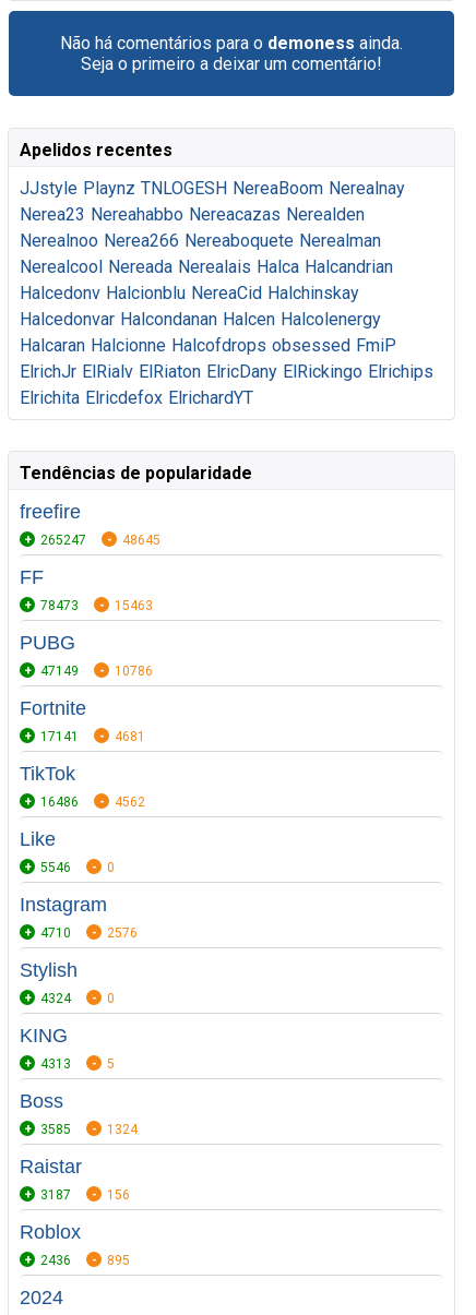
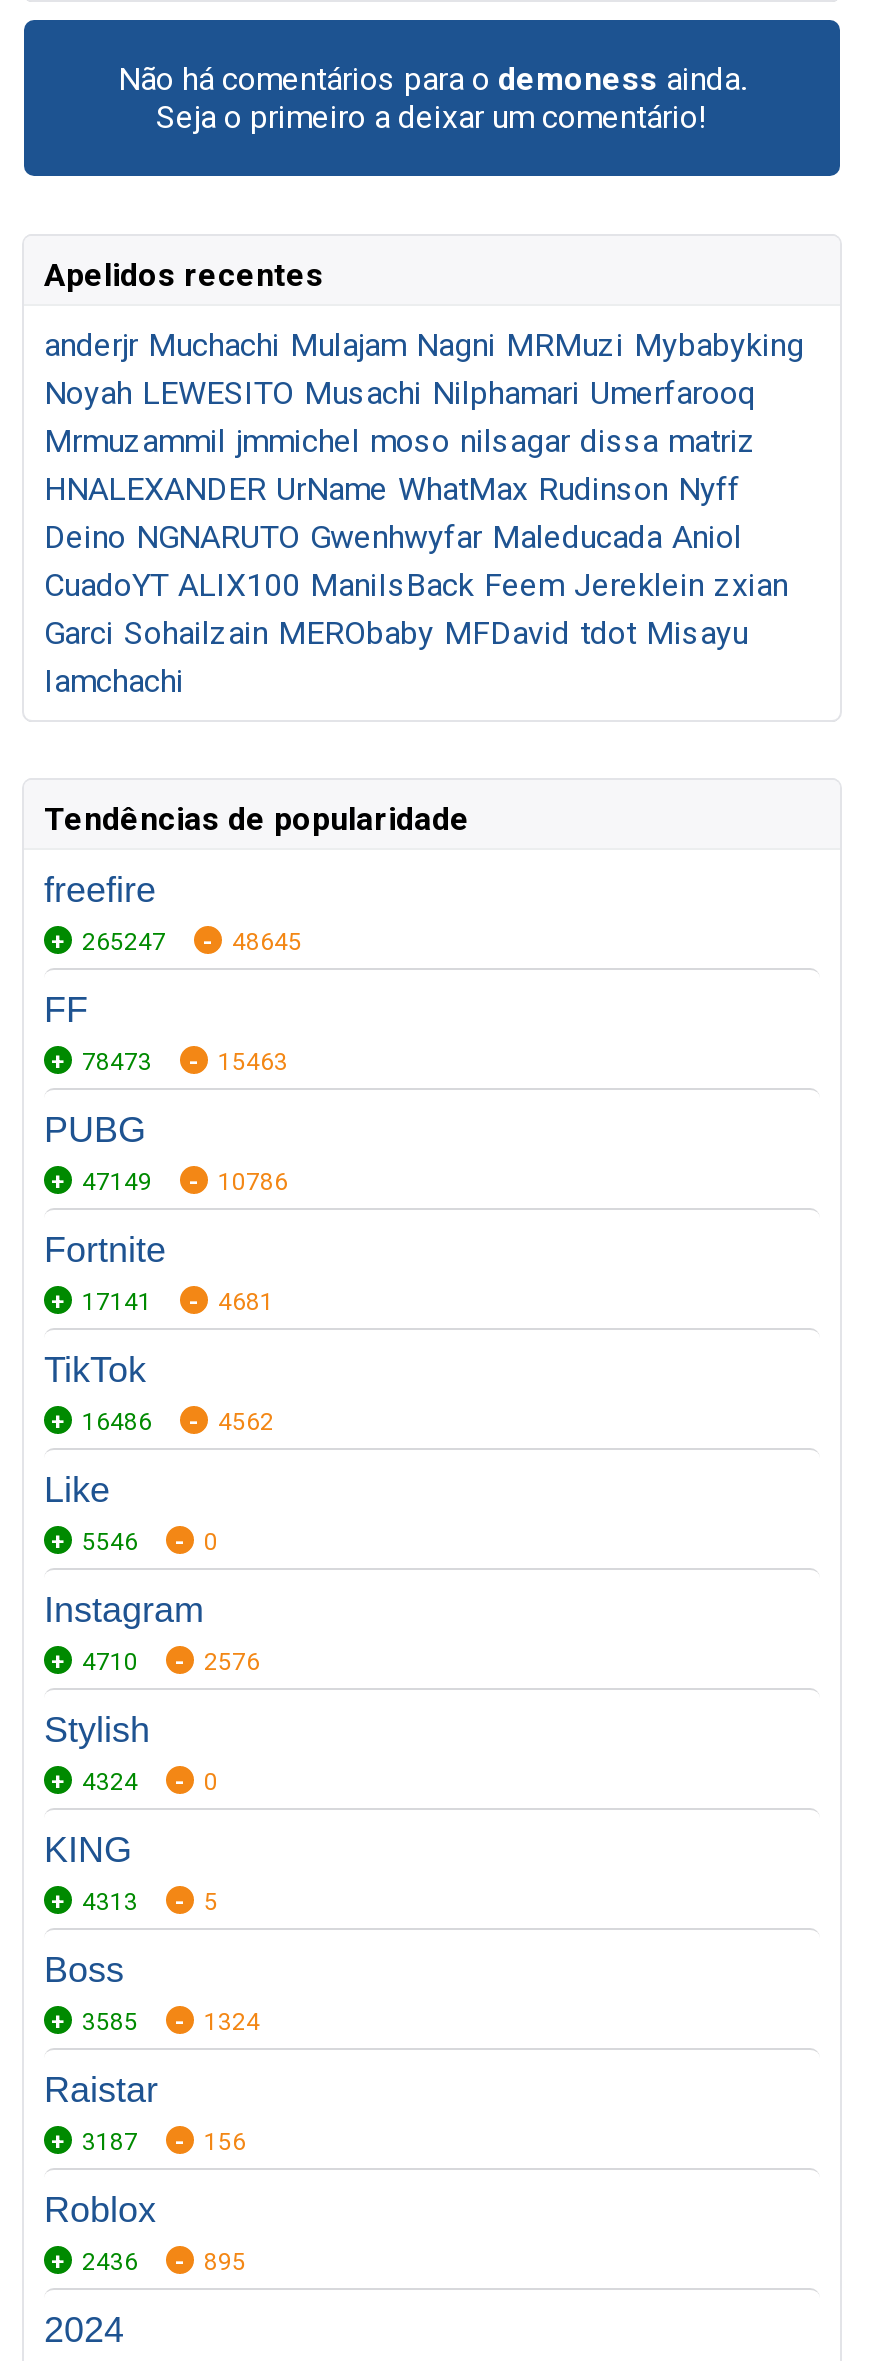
[20,178,433,408] JJstyle Playnz TNLOGESH NereaBoom Nerealnay | Nerea23 Nereahabbo Nereacazas Nerealden | Nerealnoo Nerea266 Nereaboquete Nerealman | Nerealcool Nereada Nerealais Halca Halcandrian | Halcedonv Halcionblu NereaCid Halchinskay | Halcedonvar Halcondanan Halcen Halcolenergy | Halcaran Halcionne Halcofdrops obsessed FmiP | ElrichJr ElRialv ElRiaton ElricDany ElRickingo Elrichips | Elrichita Elricdefox ElrichardYT -> [44,326,804,700] anderjr Muchachi Mulajam Nagni MRMuzi Mybabyking | Noyah LEWESITO Musachi Nilphamari Umerfarooq | Mrmuzammil jmmichel moso nilsagar dissa matriz | HNALEXANDER UrName WhatMax Rudinson Nyff | Deino NGNARUTO Gwenhwyfar Maleducada Aniol | CuadoYT ALIX100 ManiIsBack Feem Jereklein zxian | Garci Sohailzain MERObaby MFDavid tdot Misayu | Iamchachi

